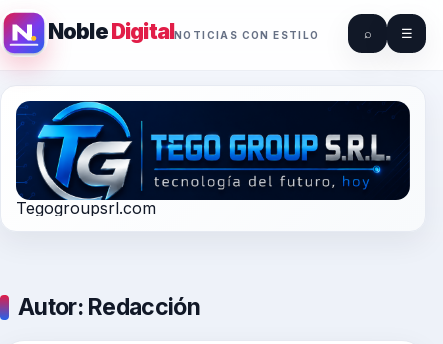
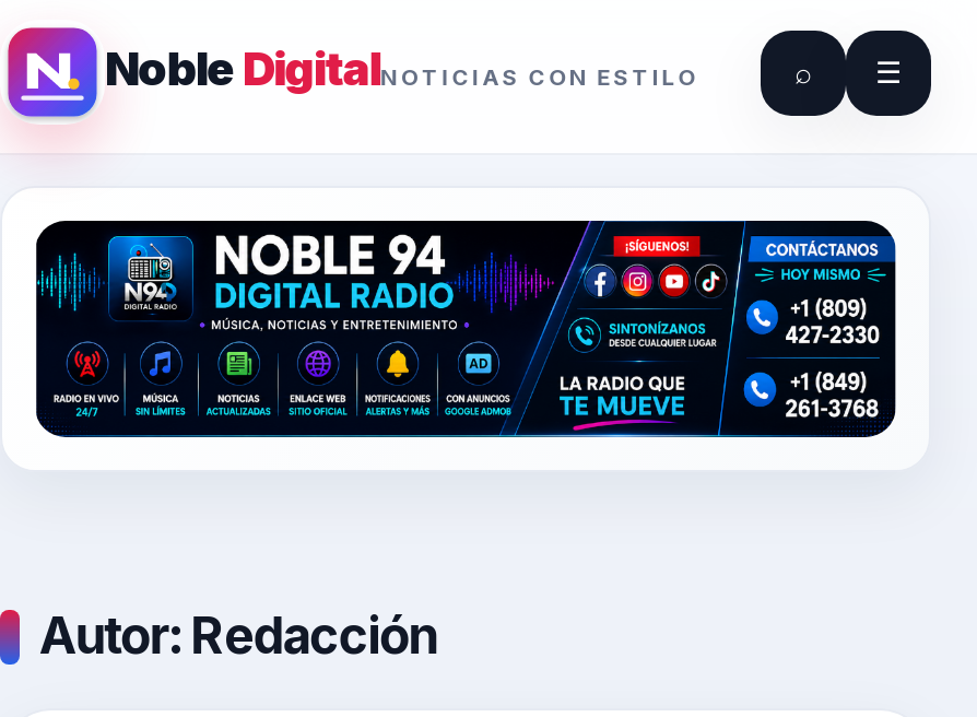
[15,100,411,201] [image] -> [35,219,898,439] [image]
[16,197,156,217] Tegogroupsrl.com -> none

